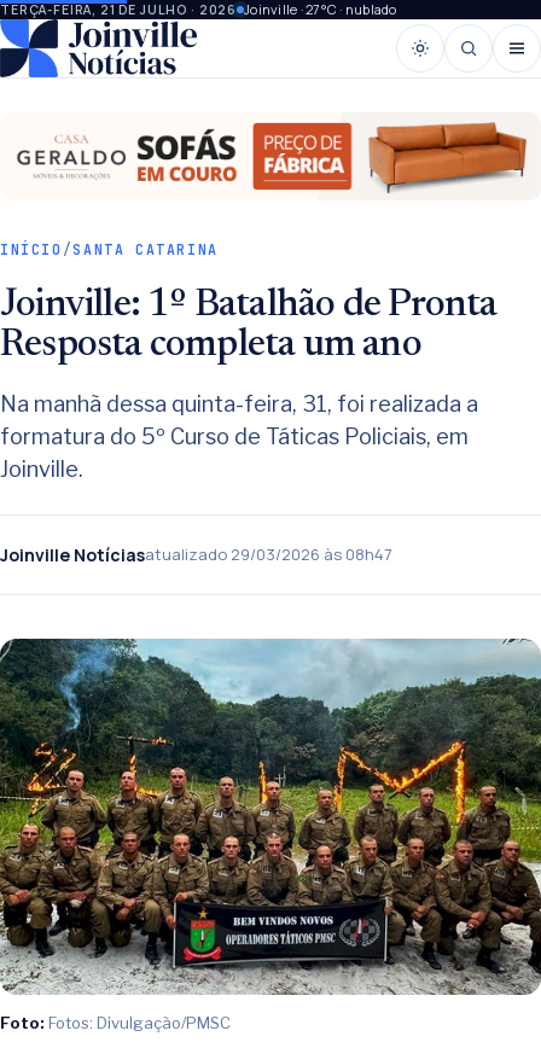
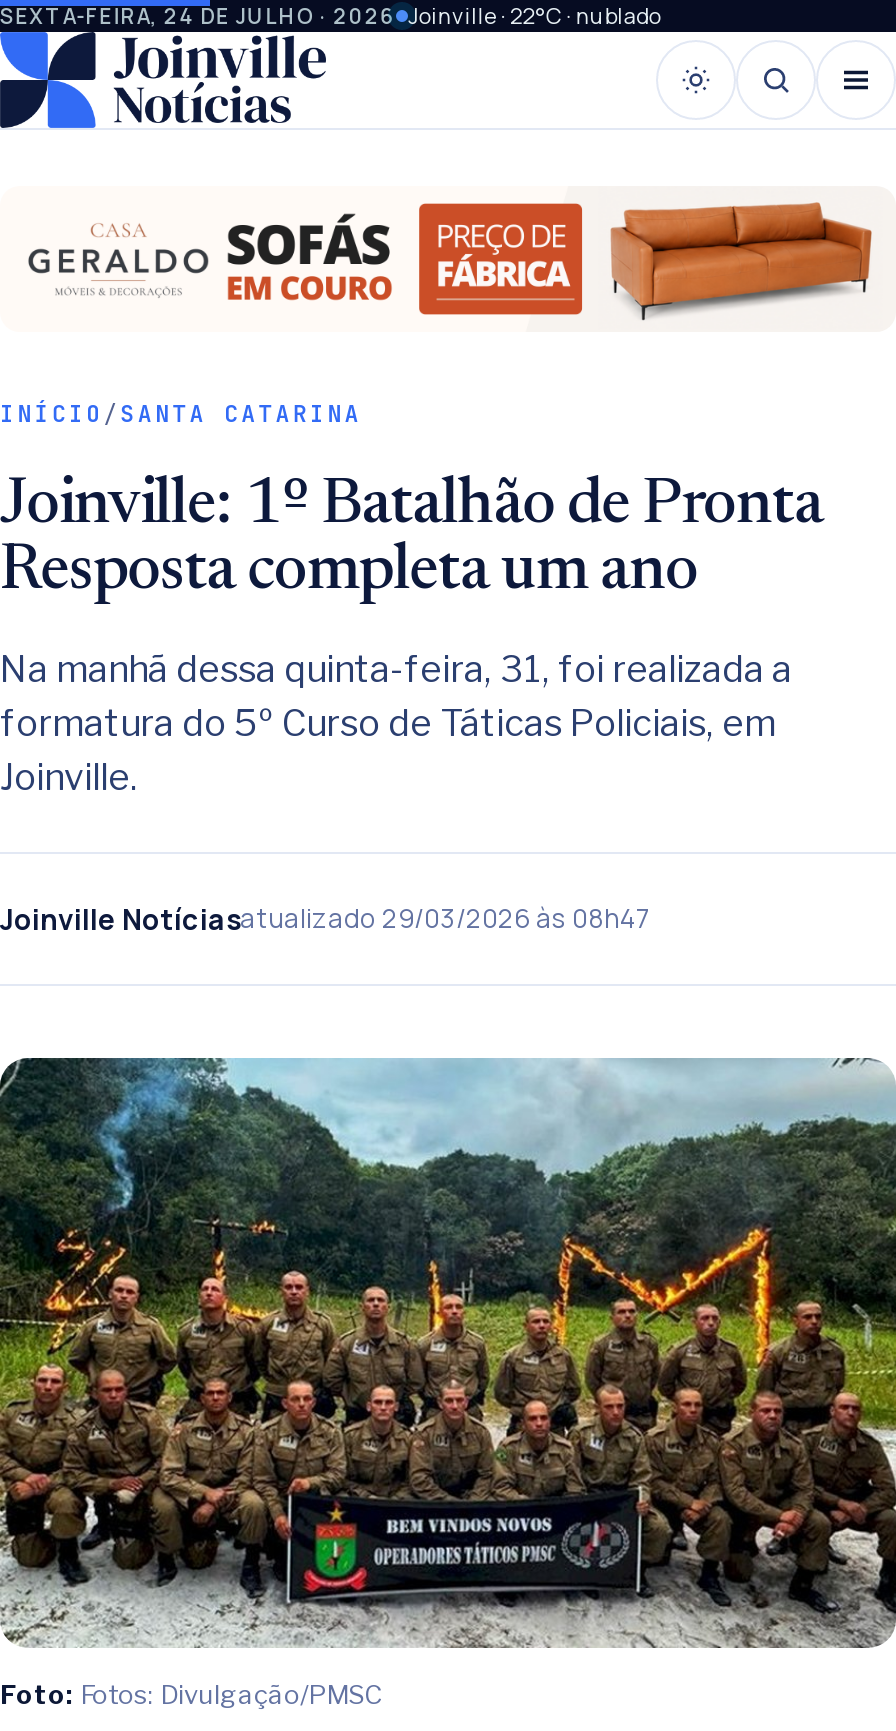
[0,0,397,18] TERÇA-FEIRA, 21 DE JULHO · 2026 Joinville · 27°C · nublado -> [0,0,661,30] SEXTA-FEIRA, 24 DE JULHO · 2026 Joinville · 22°C · nublado

